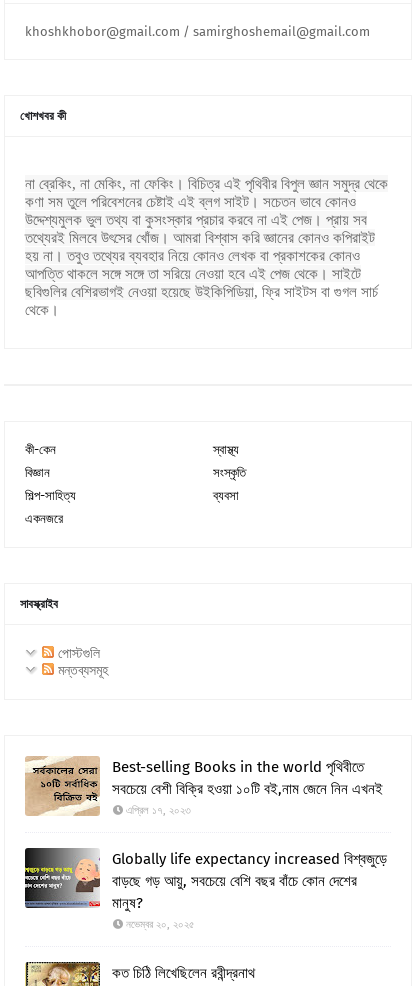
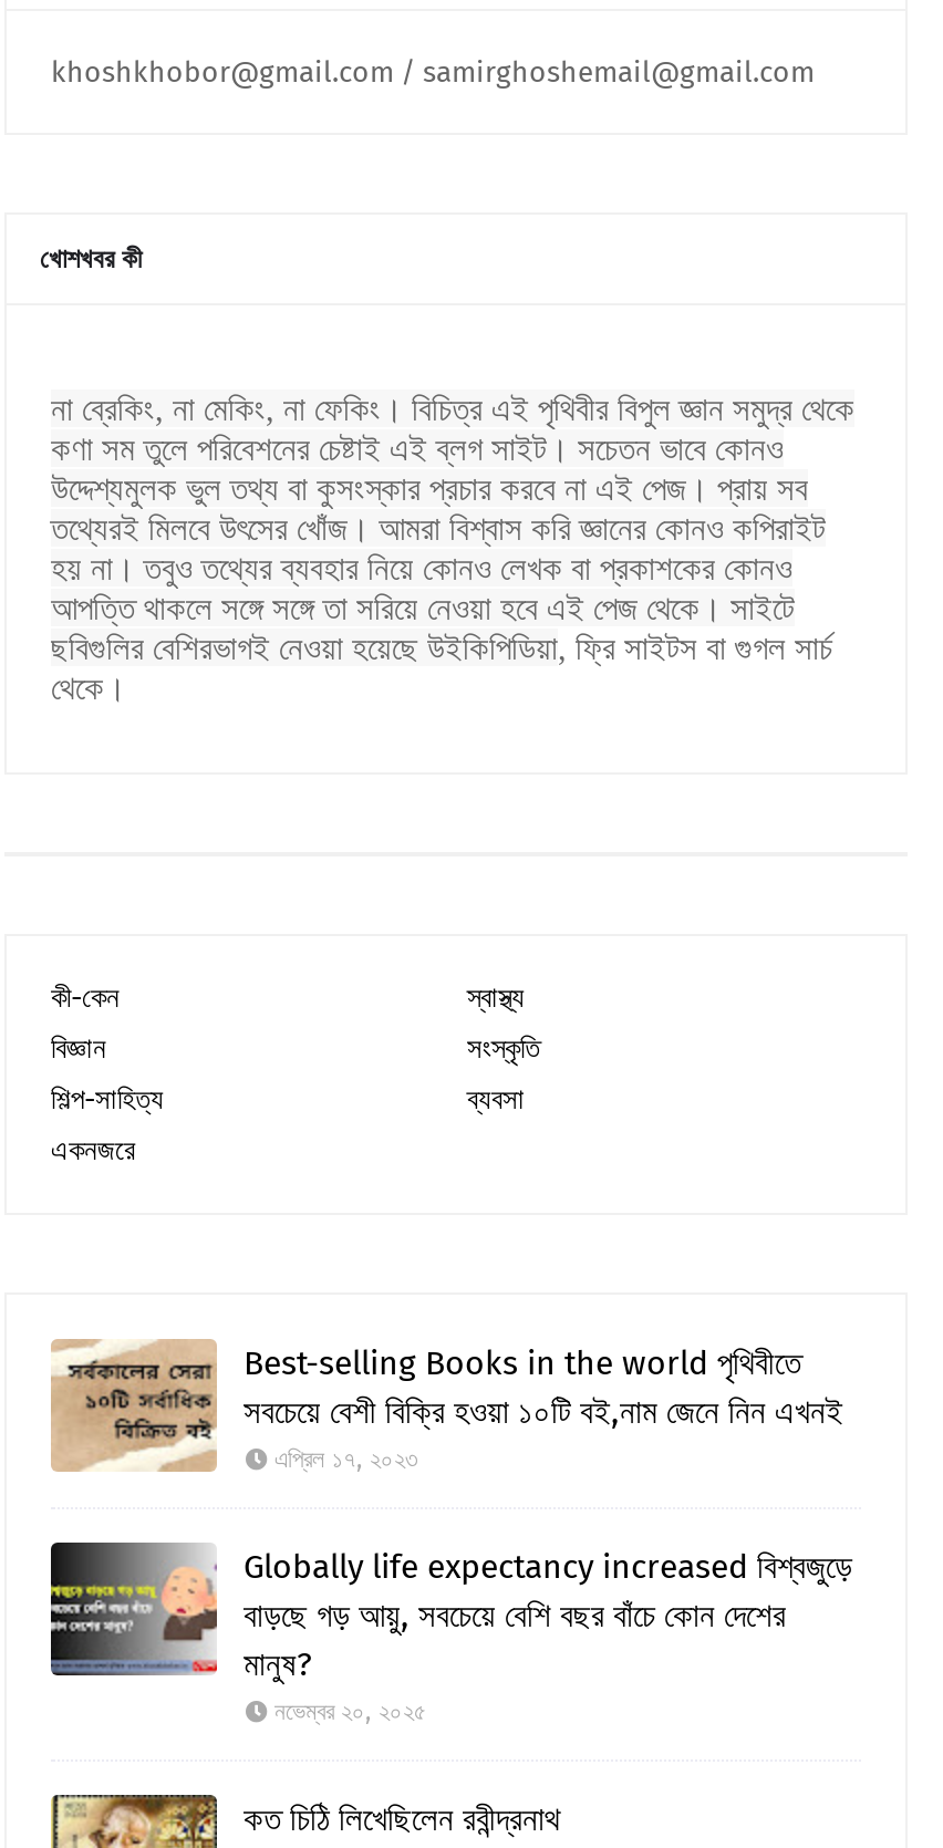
[20,597,108,679] সাবস্ক্রাইব | পোস্টগুলি | মন্তব্যসমূহ -> none

